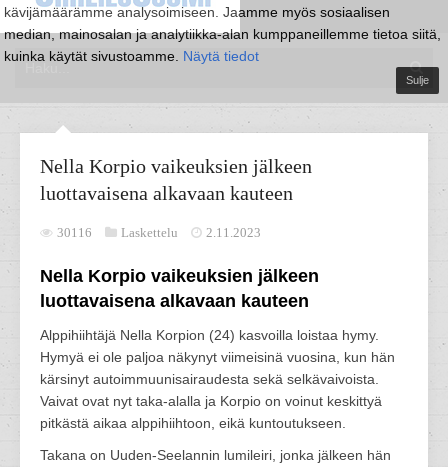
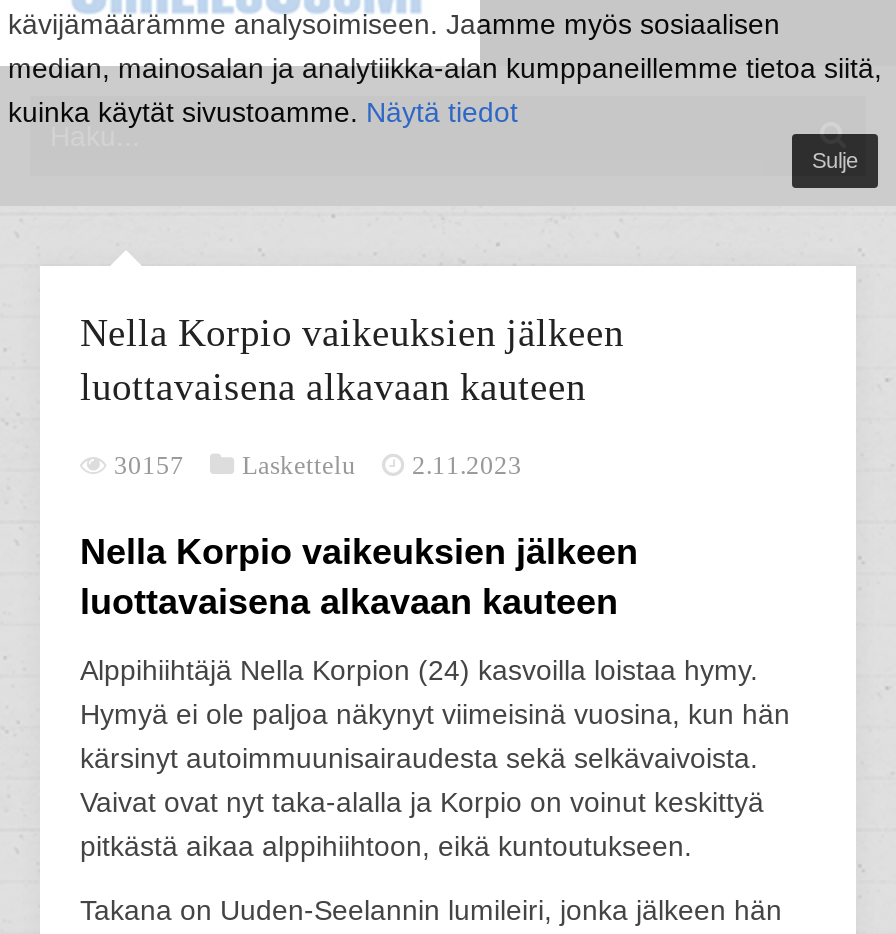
[57,225,261,240] 30116 Laskettelu 2.11.2023 -> [114,450,522,480] 30157 Laskettelu 2.11.2023

